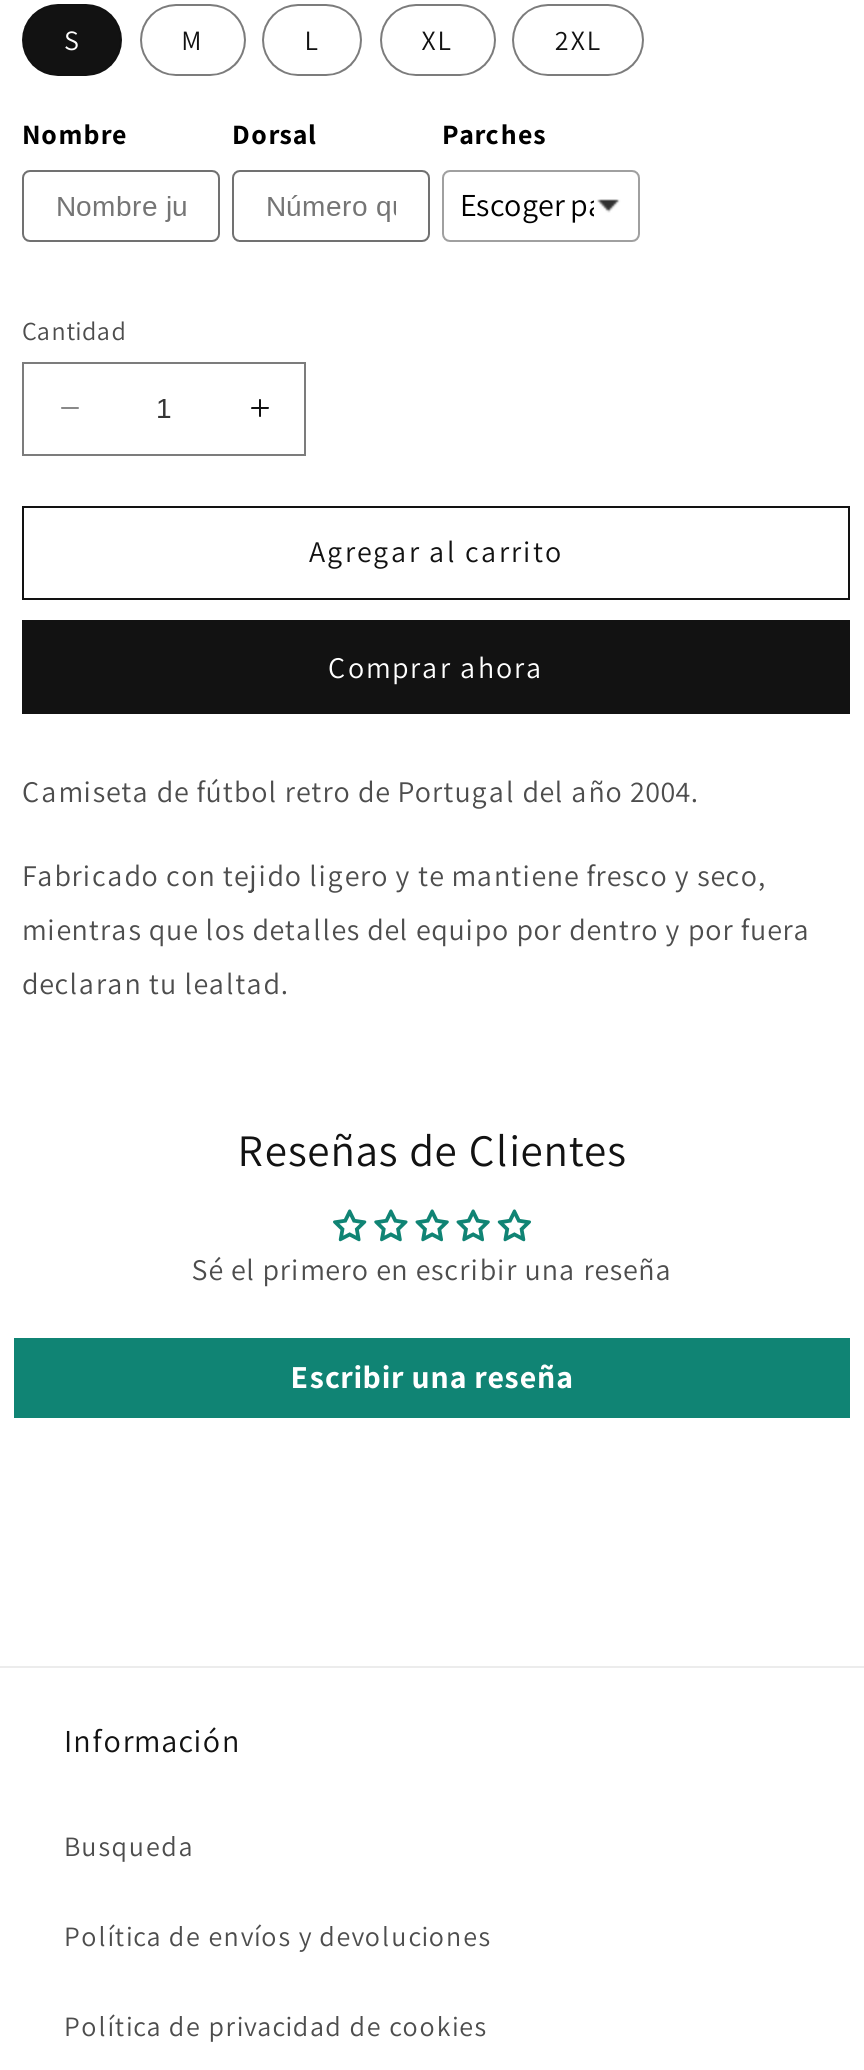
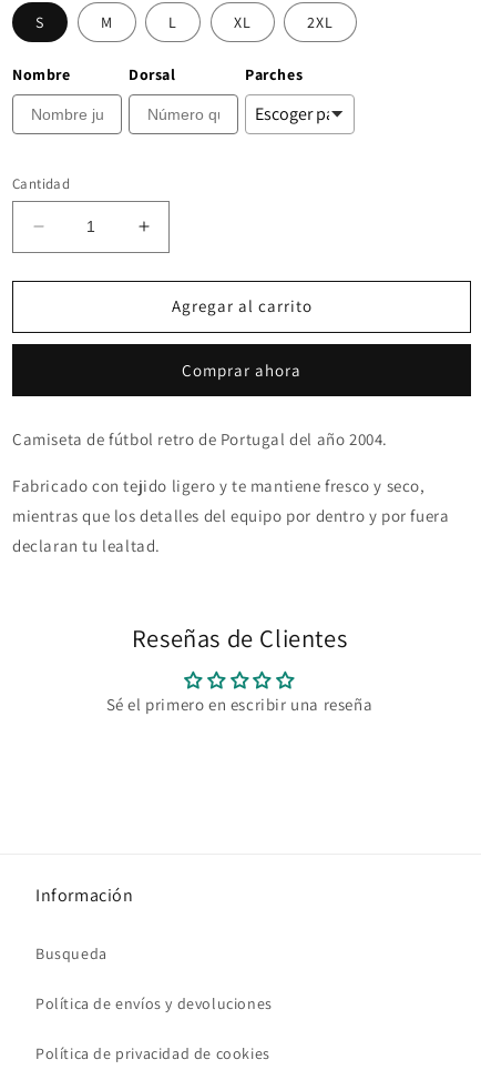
[291,1356,573,1398] Escribir una reseña -> none

